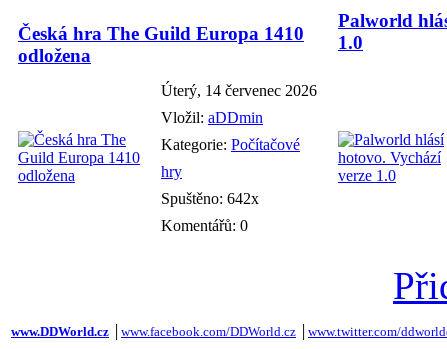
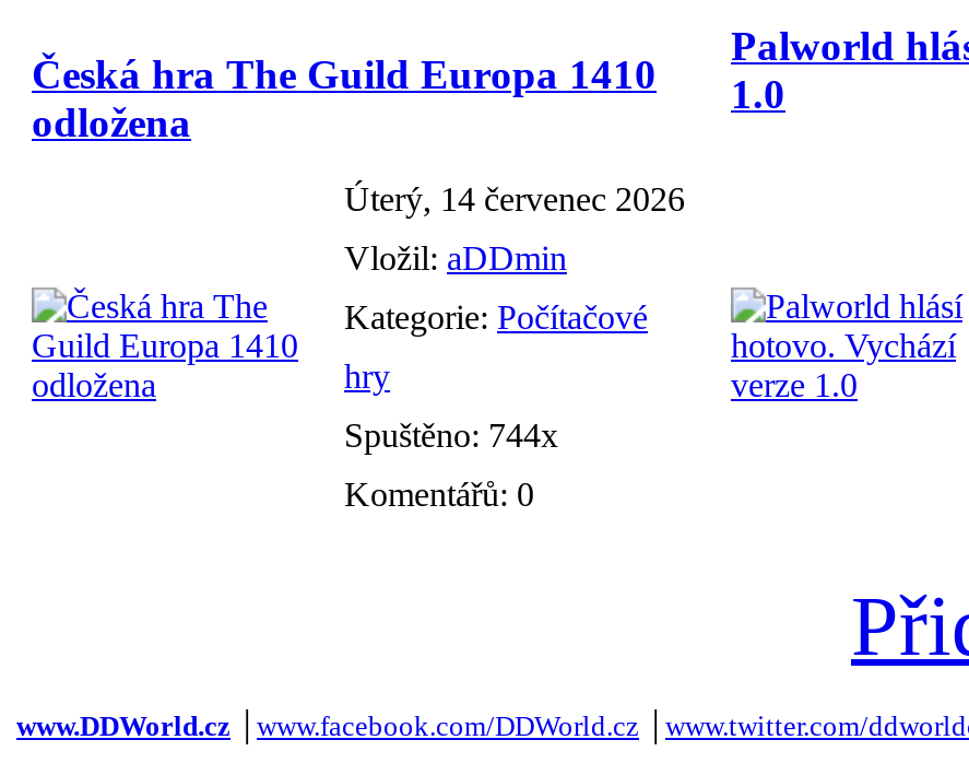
[161,190,259,207] Spuštěno: 642x -> [344,416,558,453] Spuštěno: 744x

